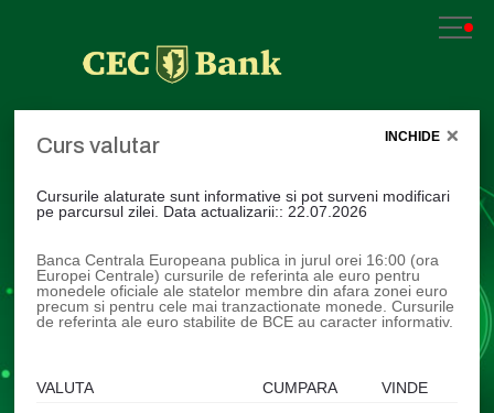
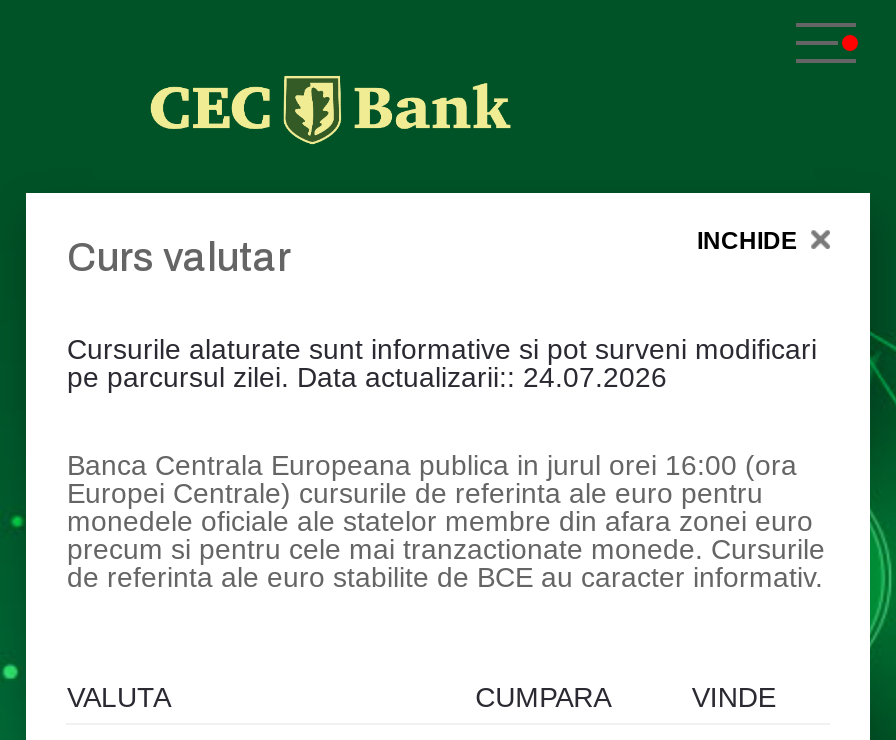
[37,203,368,220] pe parcursul zilei. Data actualizarii:: 22.07.2026 -> [67,361,667,393] pe parcursul zilei. Data actualizarii:: 24.07.2026

